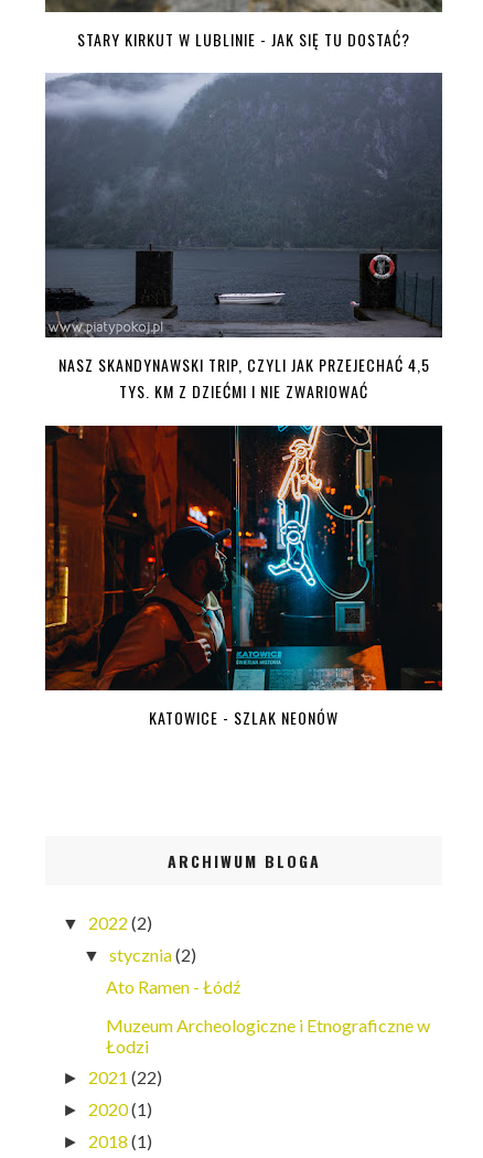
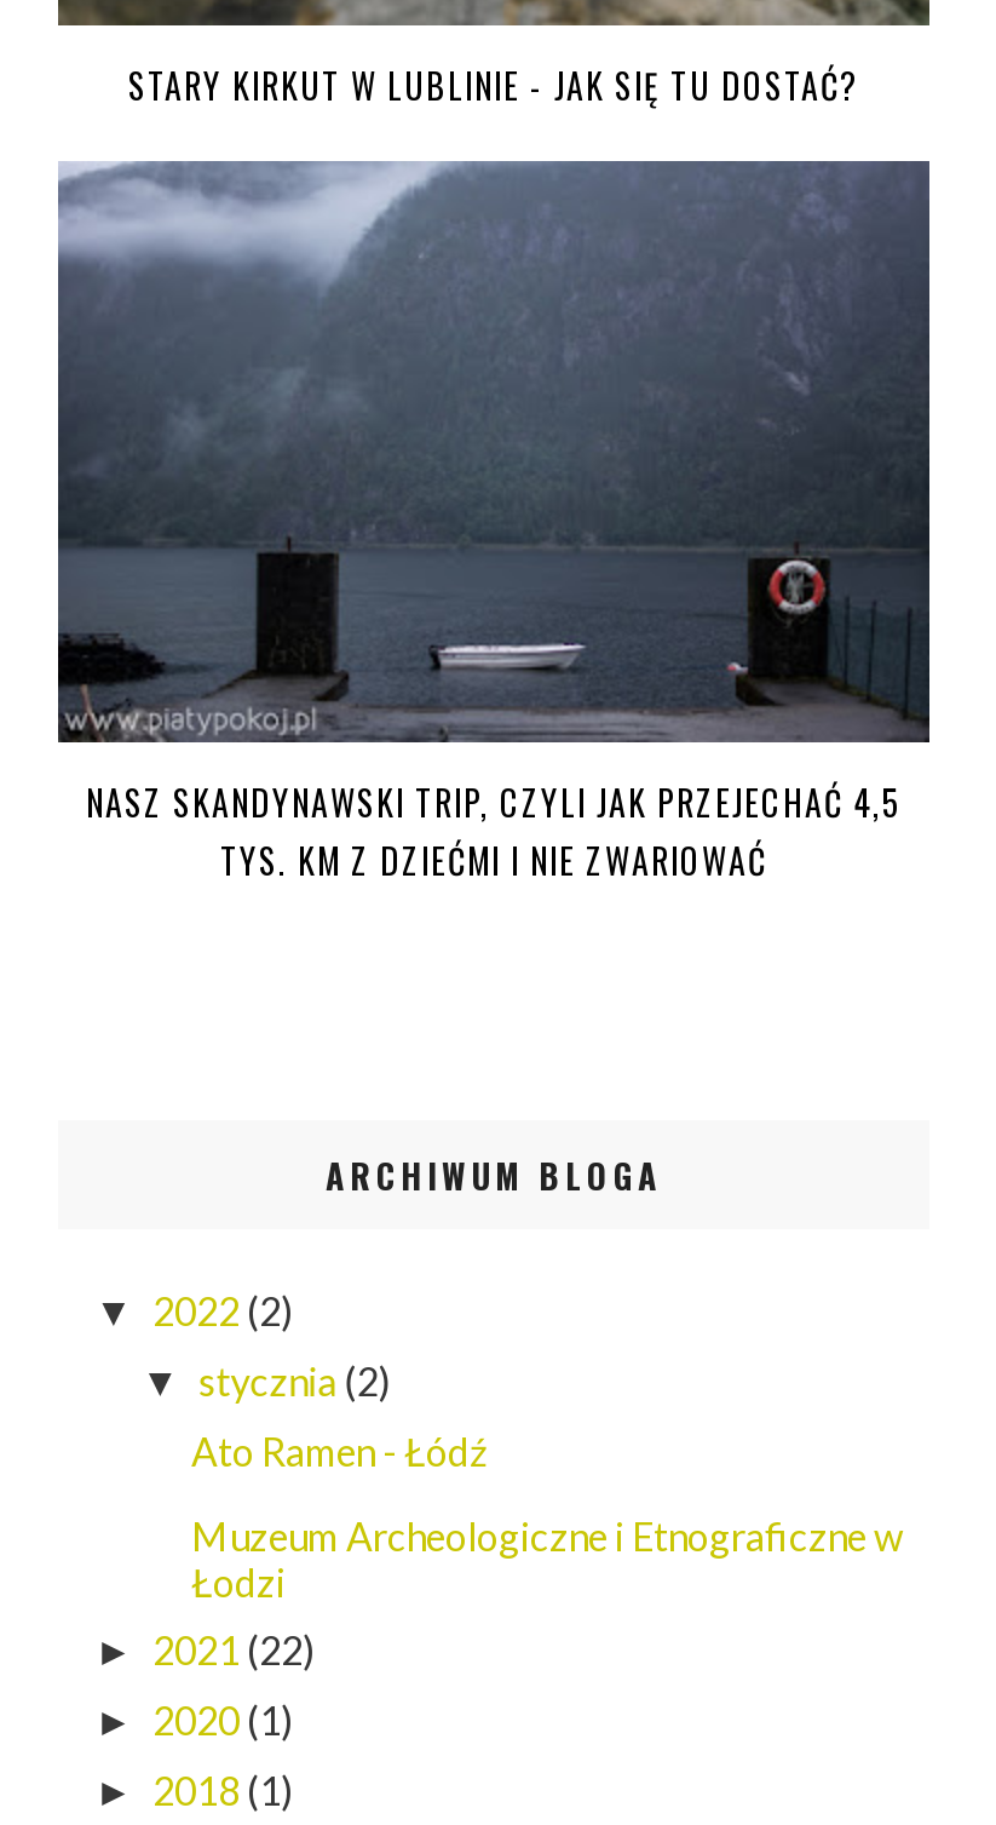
[44,425,443,729] [image] | KATOWICE - SZLAK NEONÓW -> none

